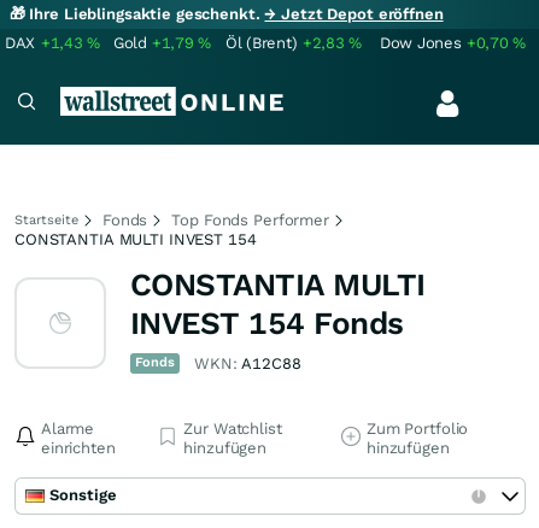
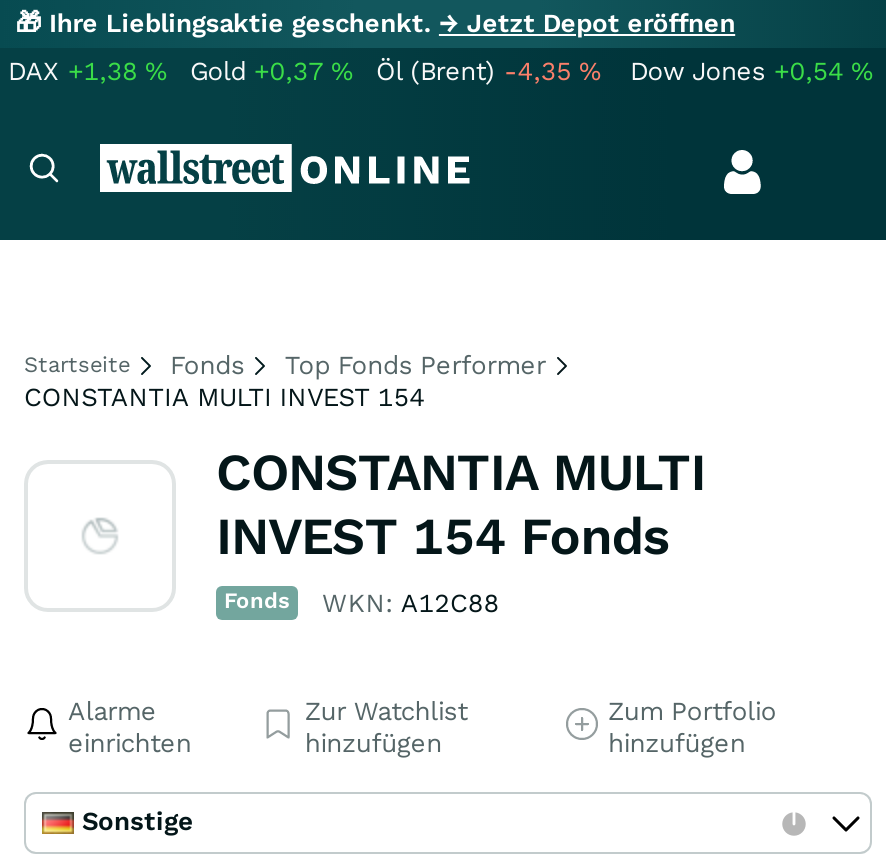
[5,34,100,52] DAX +1,43% -> [8,56,166,86] DAX +1,38%
[113,34,211,52] Gold +1,79% -> [190,56,352,86] Gold +0,37%
[225,34,362,52] Öl (Brent) +2,83% -> [376,56,600,86] Öl (Brent) -4,35%
[380,34,526,52] Dow Jones +0,70% -> [630,56,872,86] Dow Jones +0,54%

